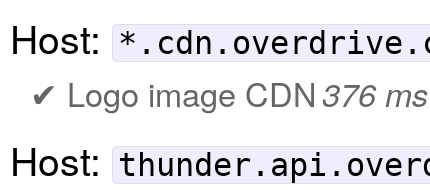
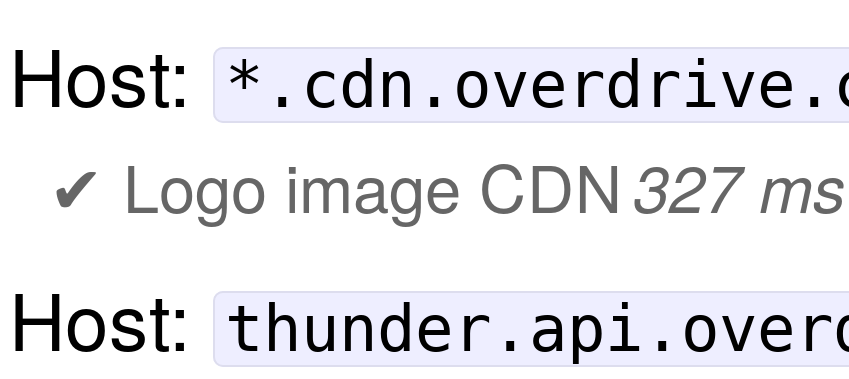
[67,70,428,116] Logo image CDN 376 ms -> [123,139,845,231] Logo image CDN 327 ms

